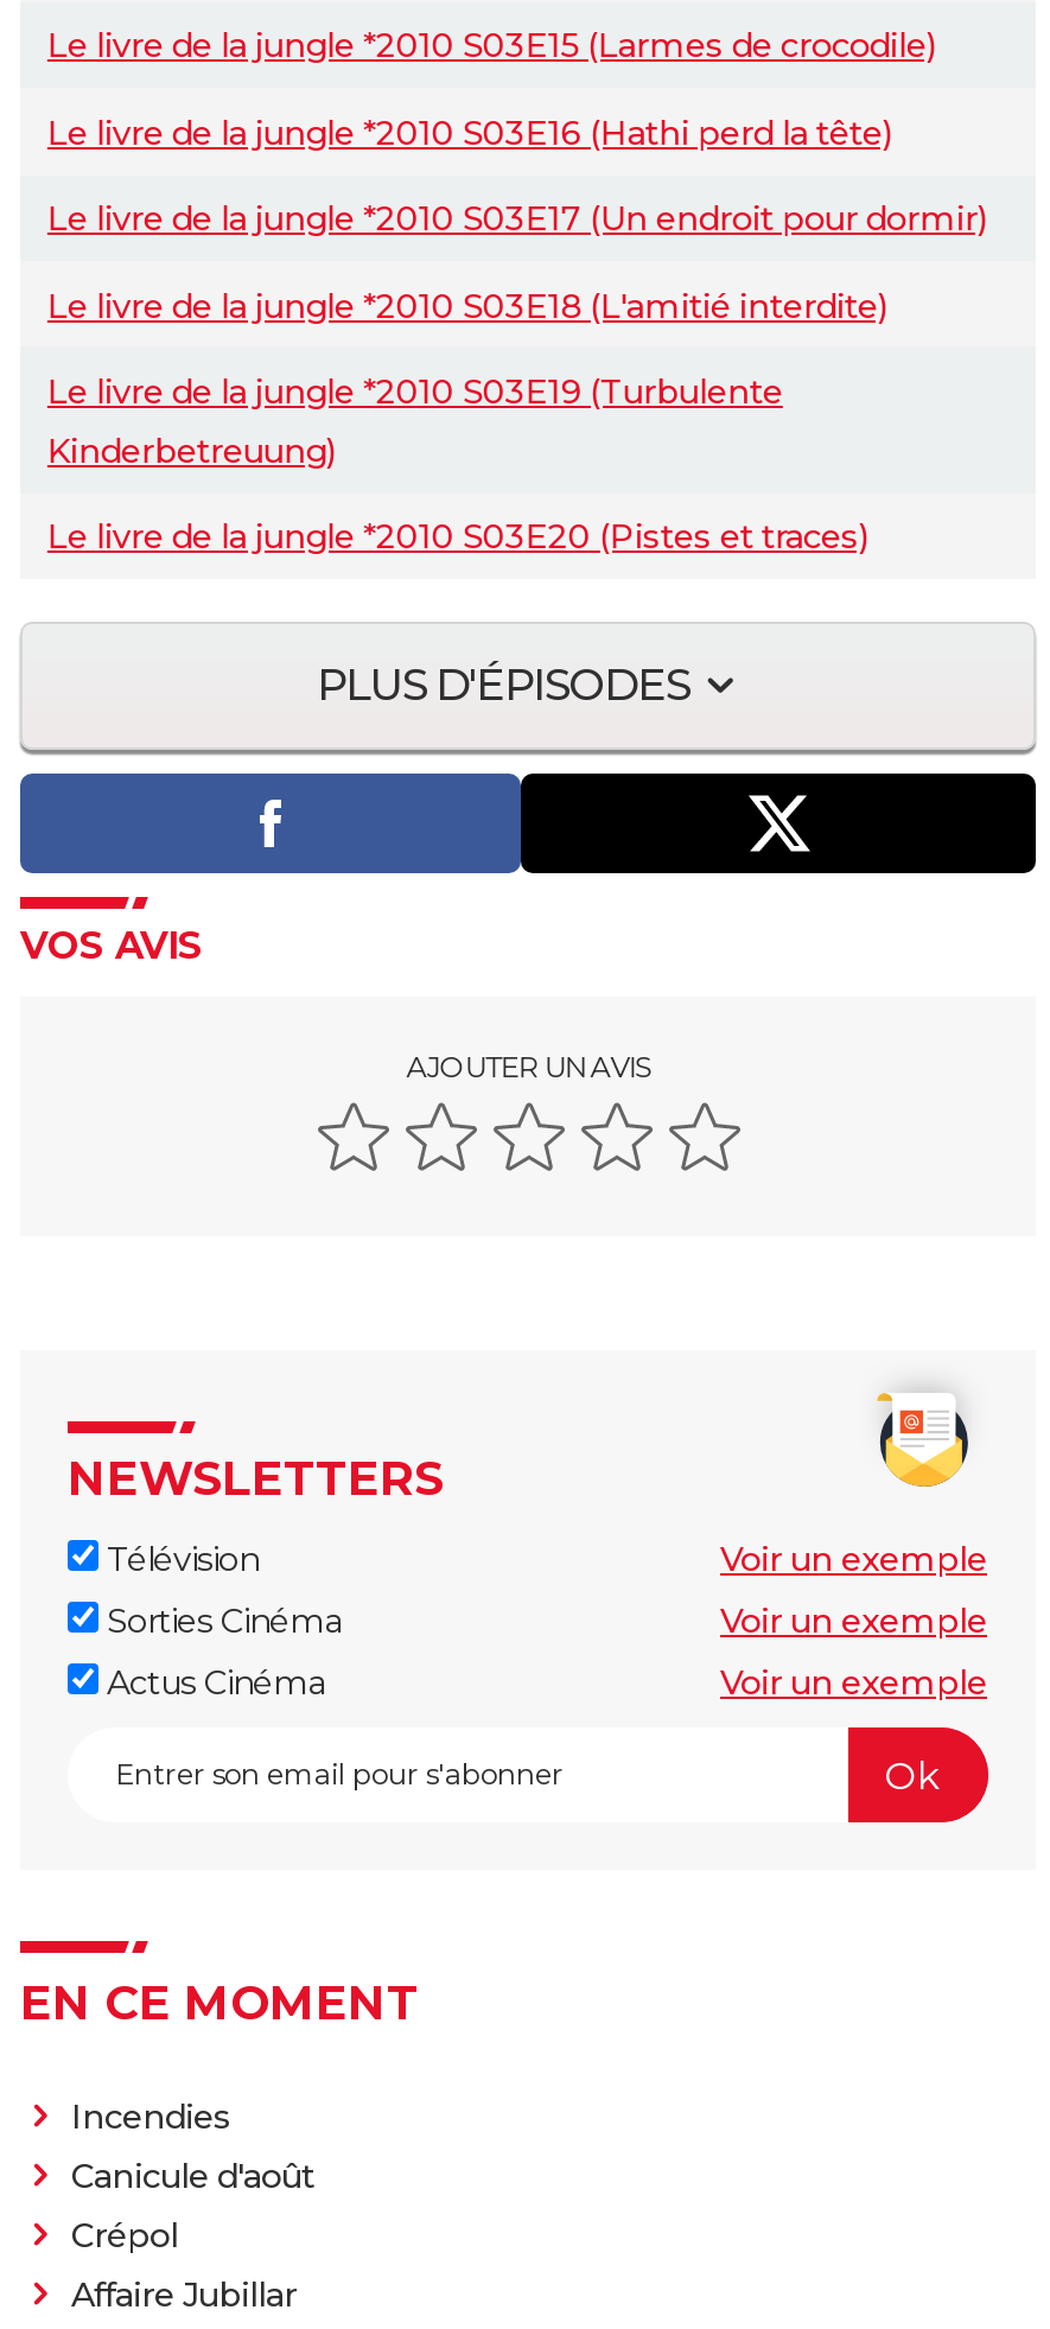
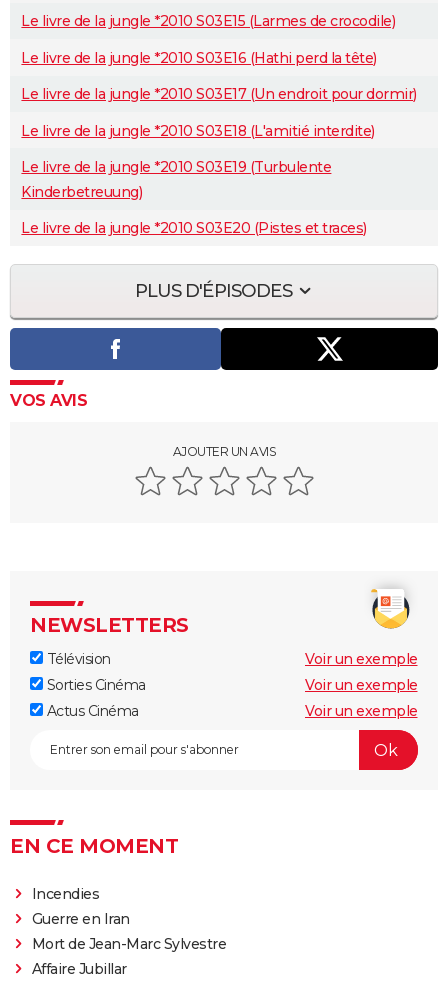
[71,2155,314,2257] Canicule d'août | Crépol -> [31,910,226,953] Guerre en Iran | Mort de Jean-Marc Sylvestre

